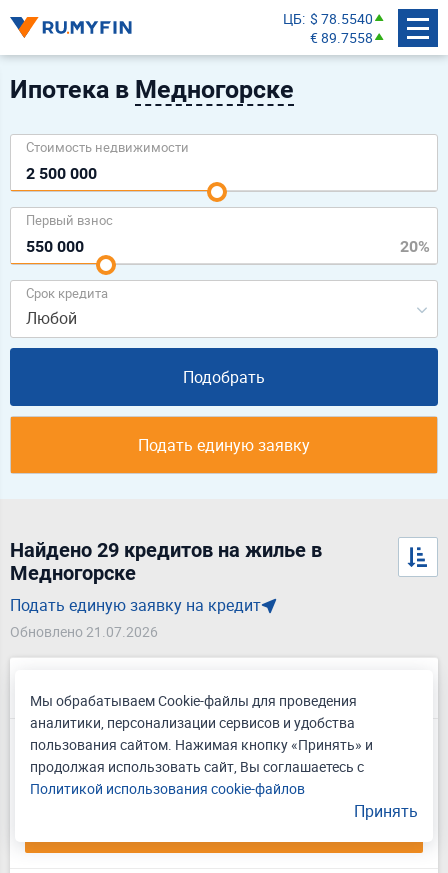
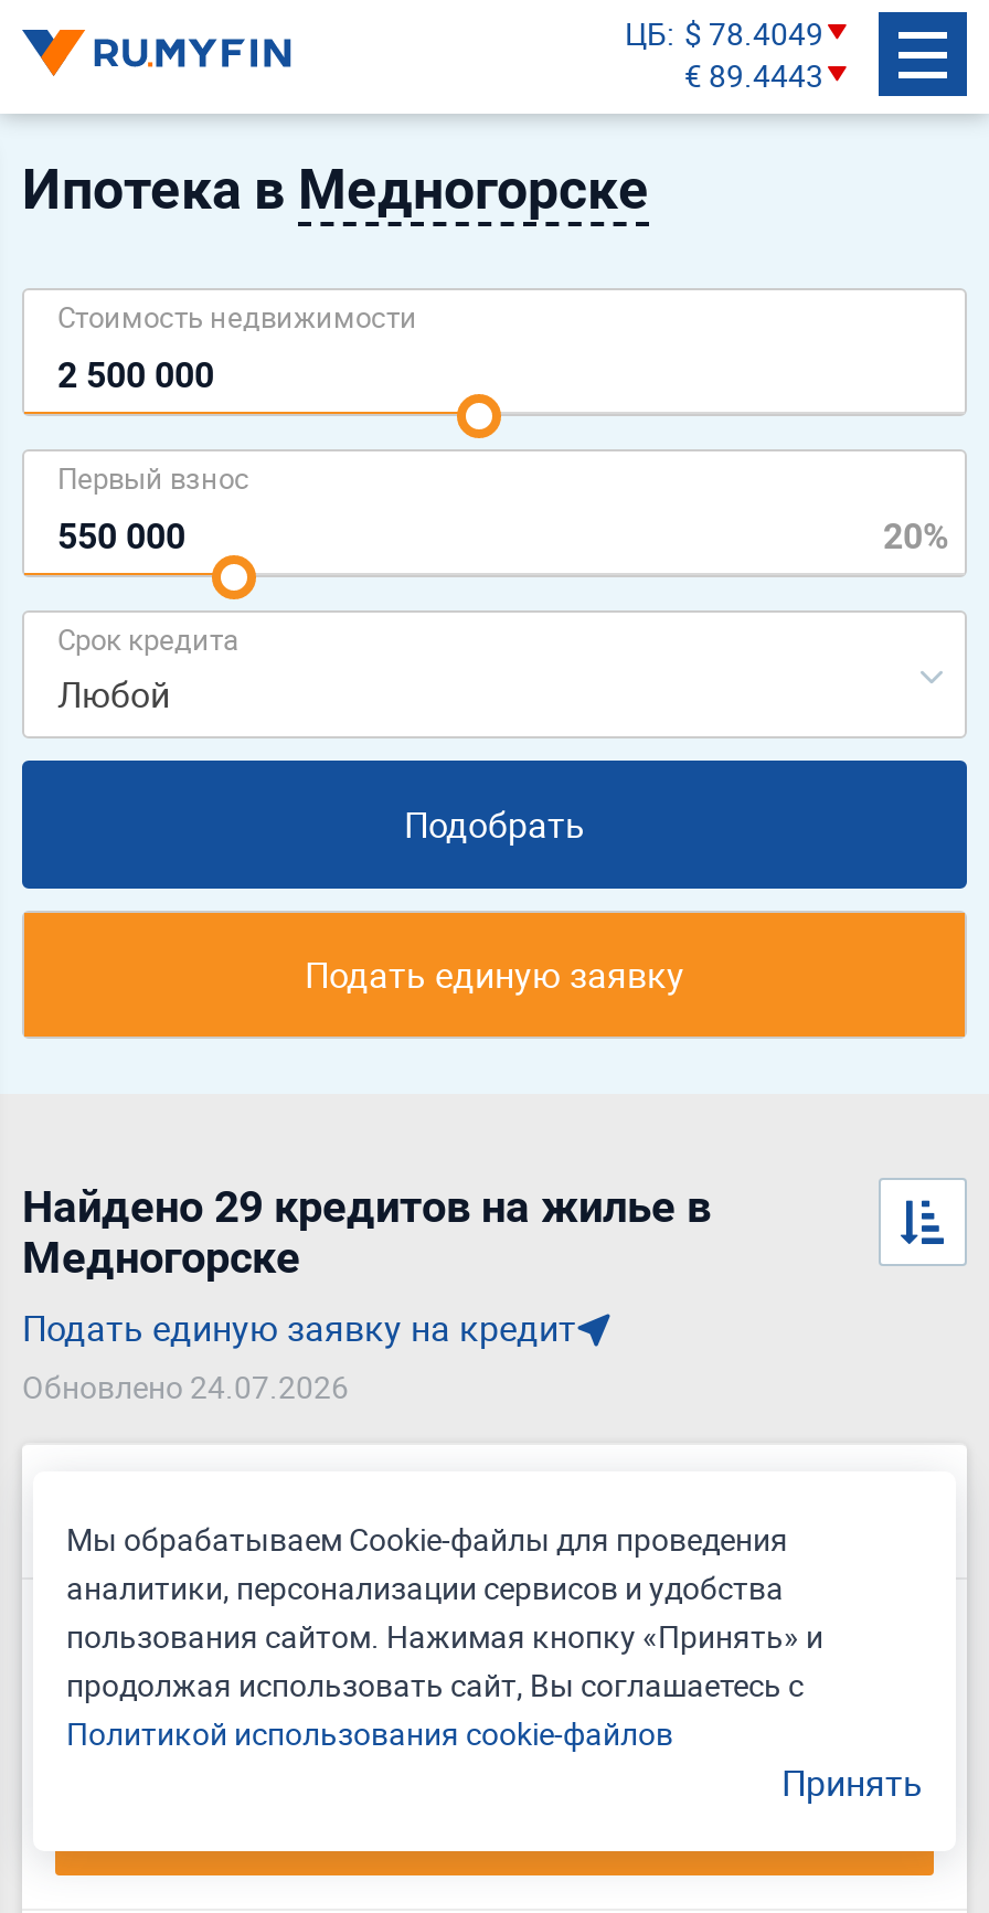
[283,8,373,27] ЦБ $ 78.5540 -> [625,11,823,53] ЦБ $ 78.4049
[310,27,373,46] € 89.7558 -> [684,53,823,95] € 89.4443
[10,622,158,641] Обновлено 21.07.2026 -> [22,1365,349,1407] Обновлено 24.07.2026

